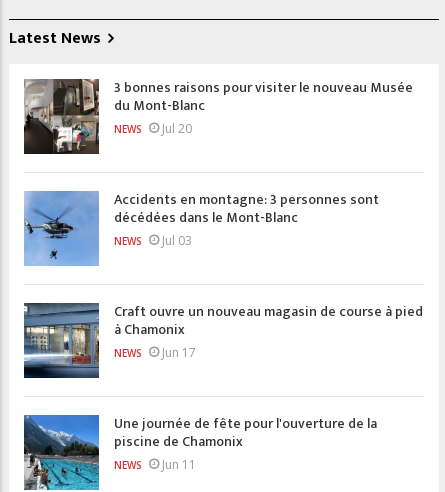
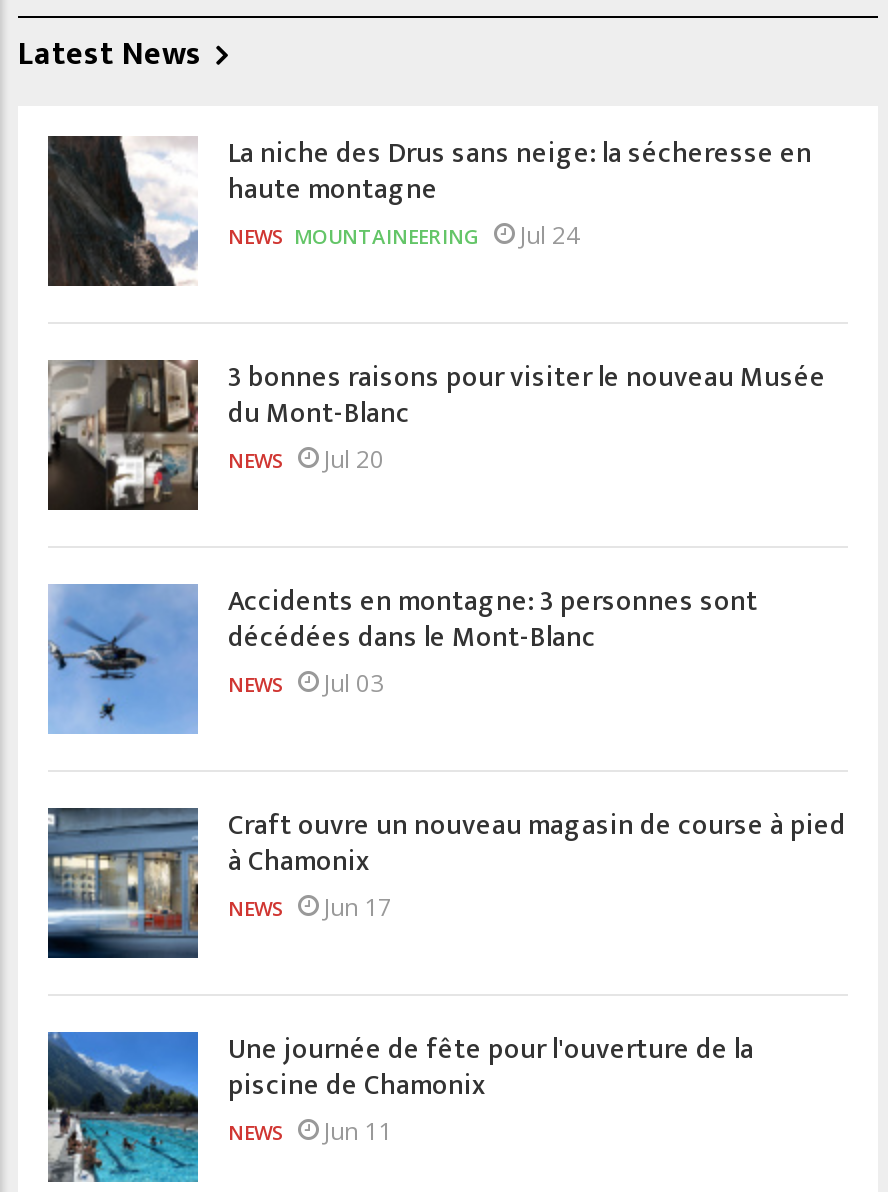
none -> [48,129,812,286] [image] | La niche des Drus sans neige: la sécheresse en | haute montagne | NEWS MOUNTAINEERING | Jul 24

